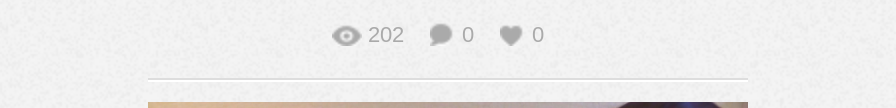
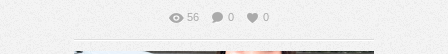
[368,21,404,45] 202 -> [187,11,199,23] 56

